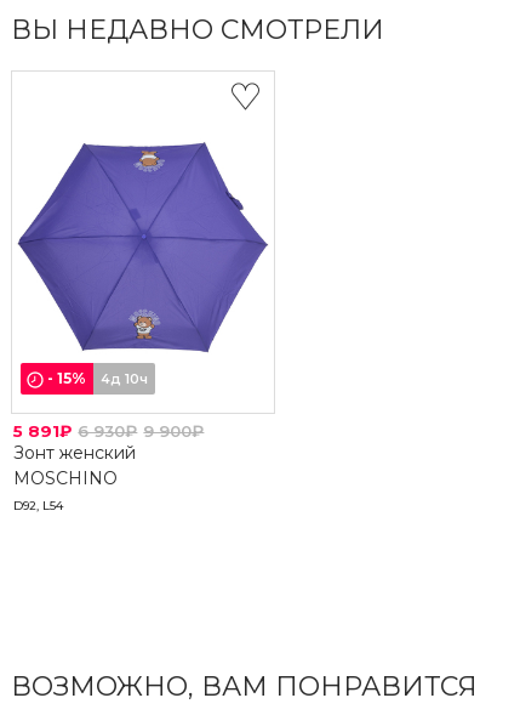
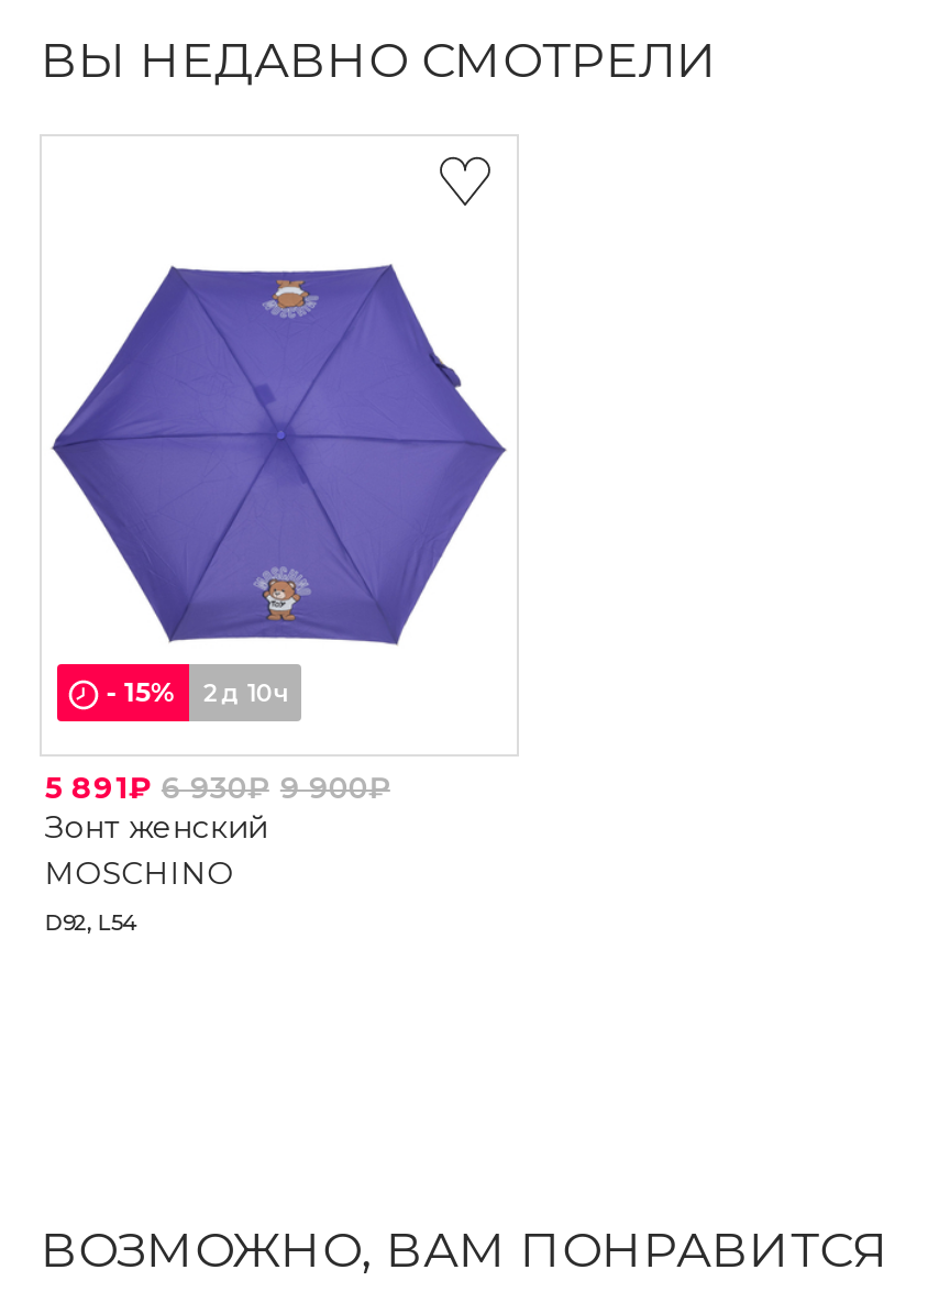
[48,369,148,387] - 15% 4д 10ч -> [106,676,289,709] - 15% 2д 10ч

